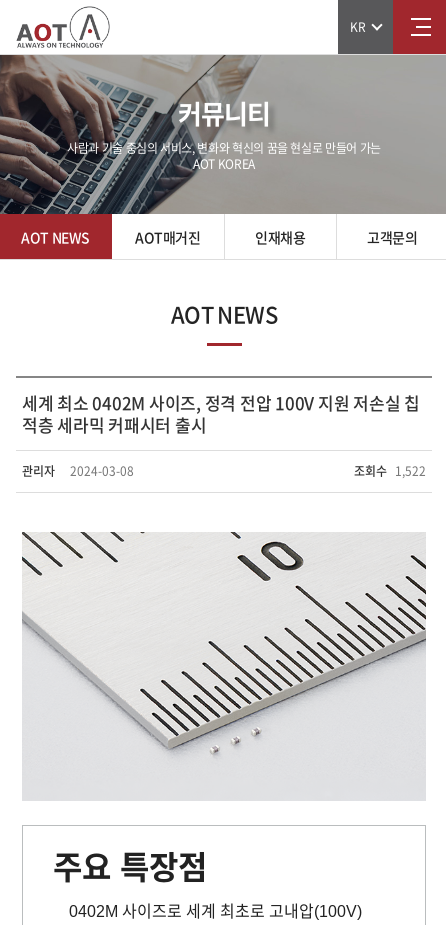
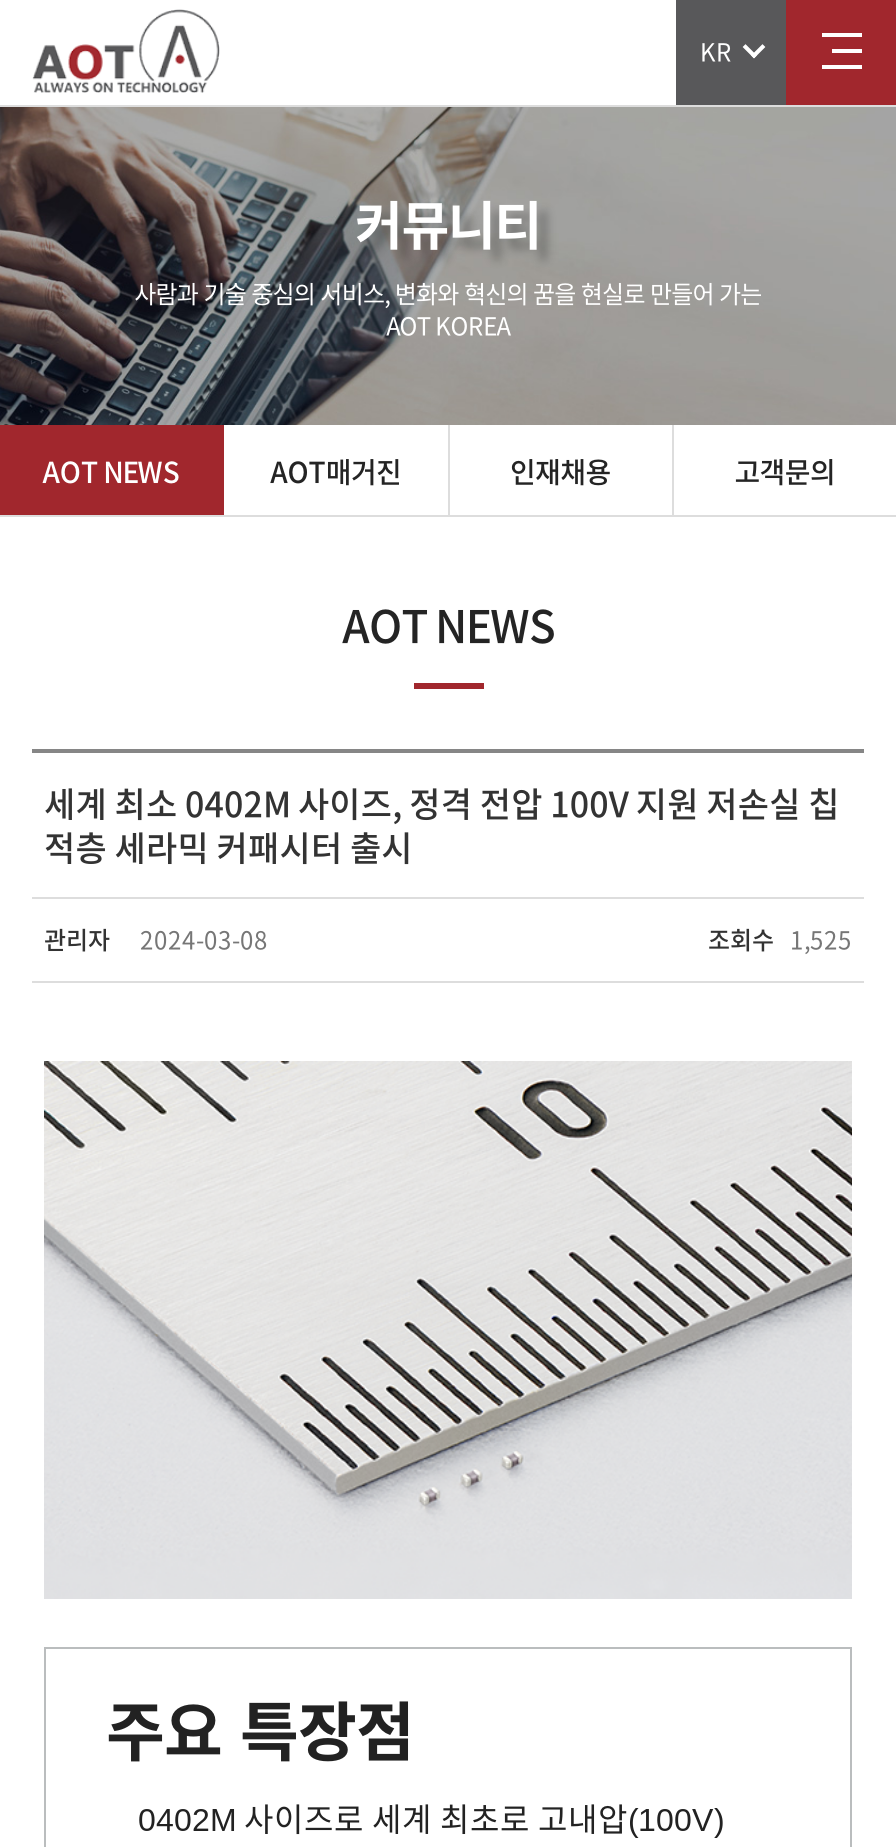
[354,462,426,480] 조회수 1,522 -> [708,921,852,957] 조회수 1,525

